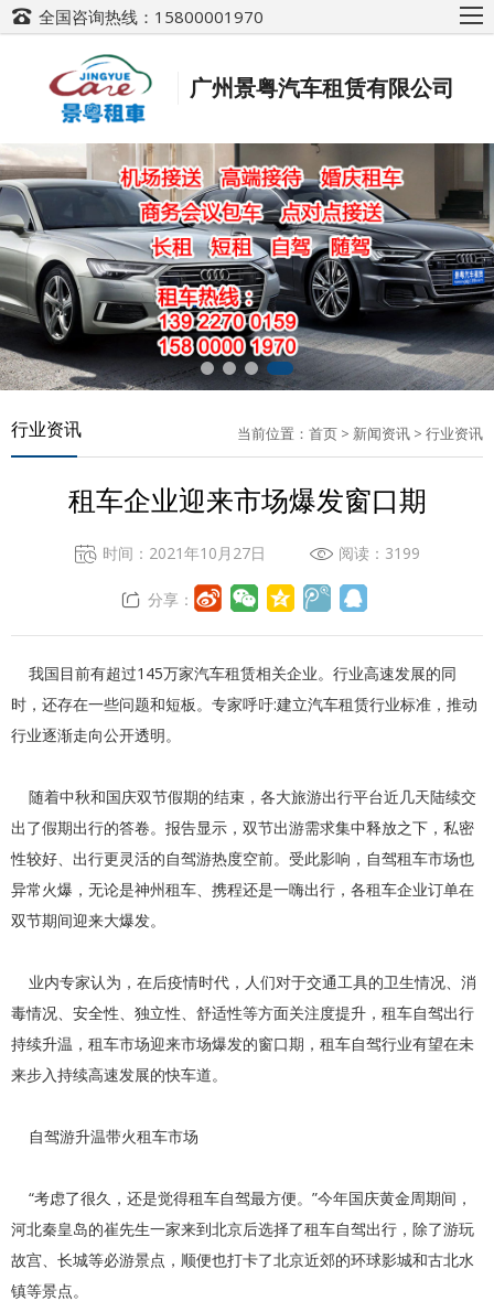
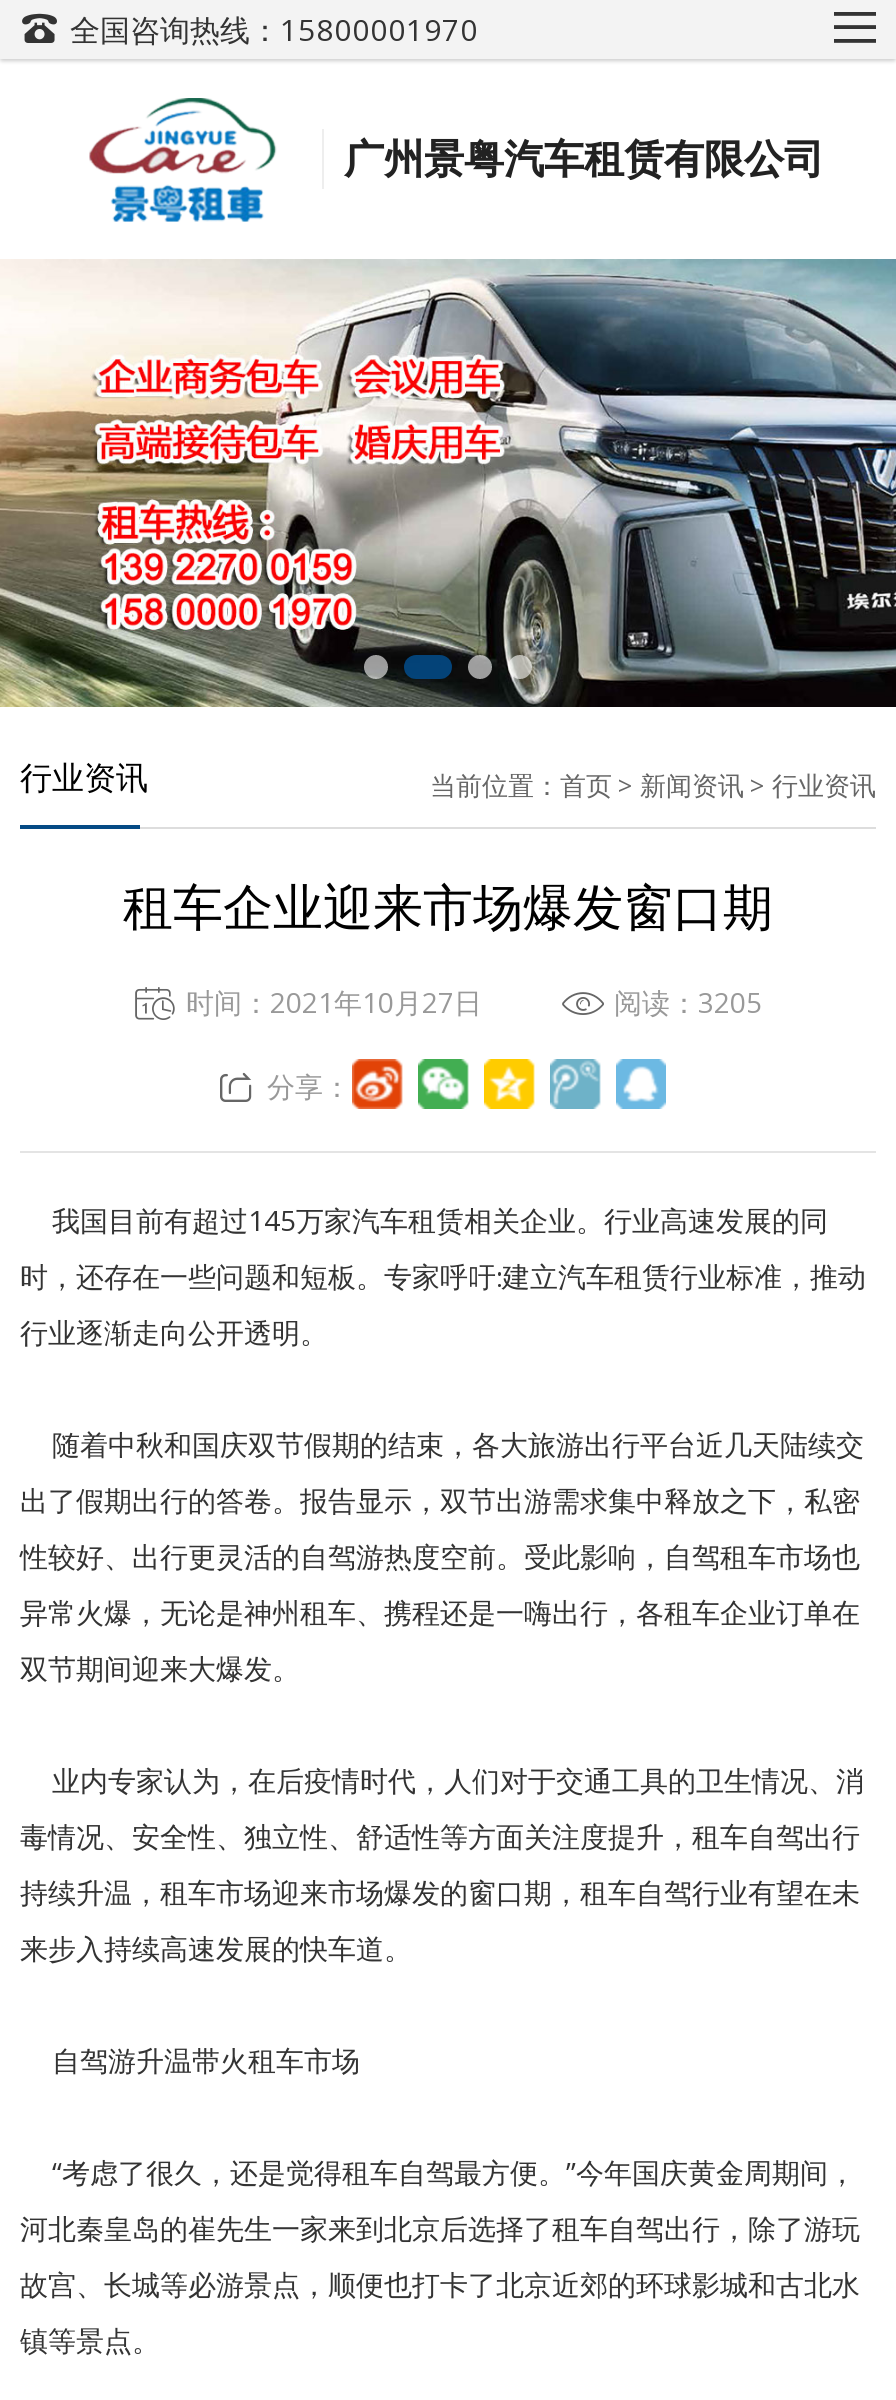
[3,142,491,391] [image] -> [6,257,890,709] [image]
[339,542,420,563] 阅读：3199 -> [614,982,762,1020] 阅读：3205

